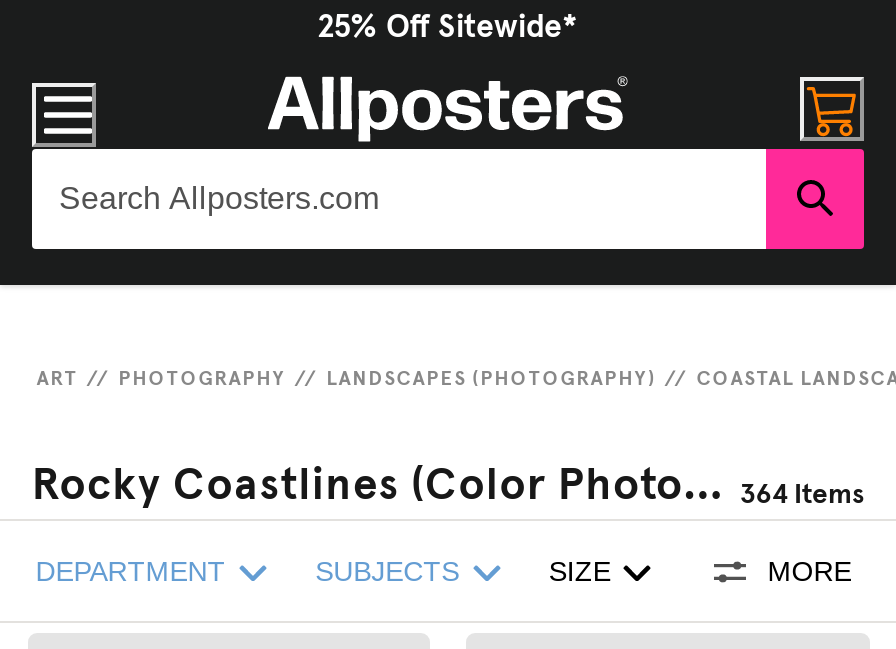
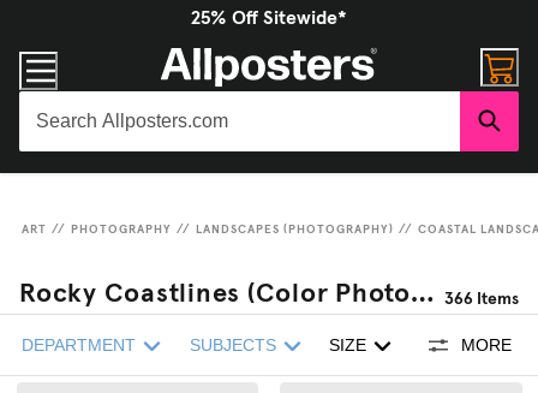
[740,481,864,509] 364 Items -> [444,291,519,308] 366 Items

